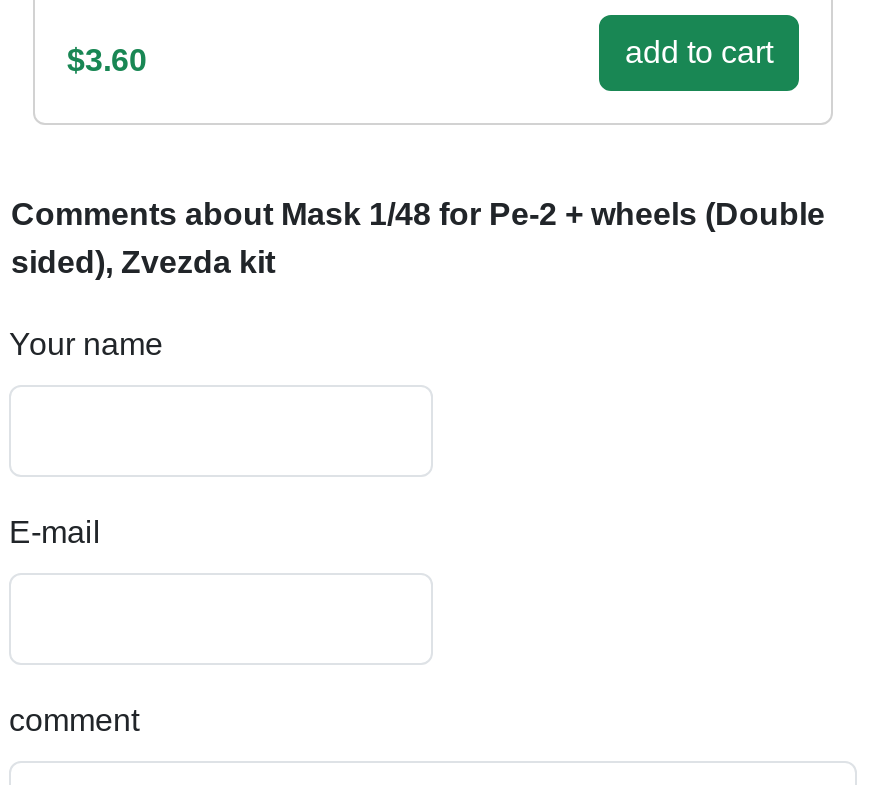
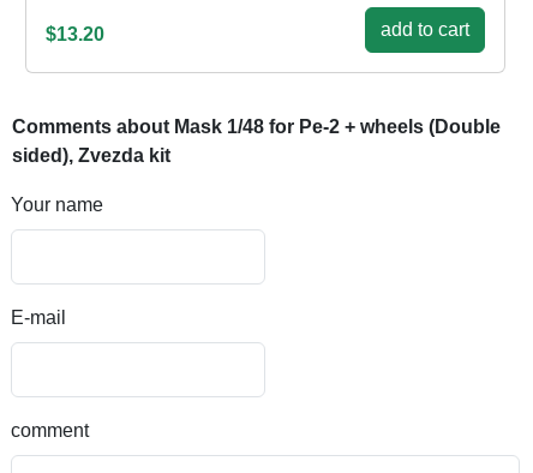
[67,43,147,77] $3.60 -> [46,24,104,45] $13.20

